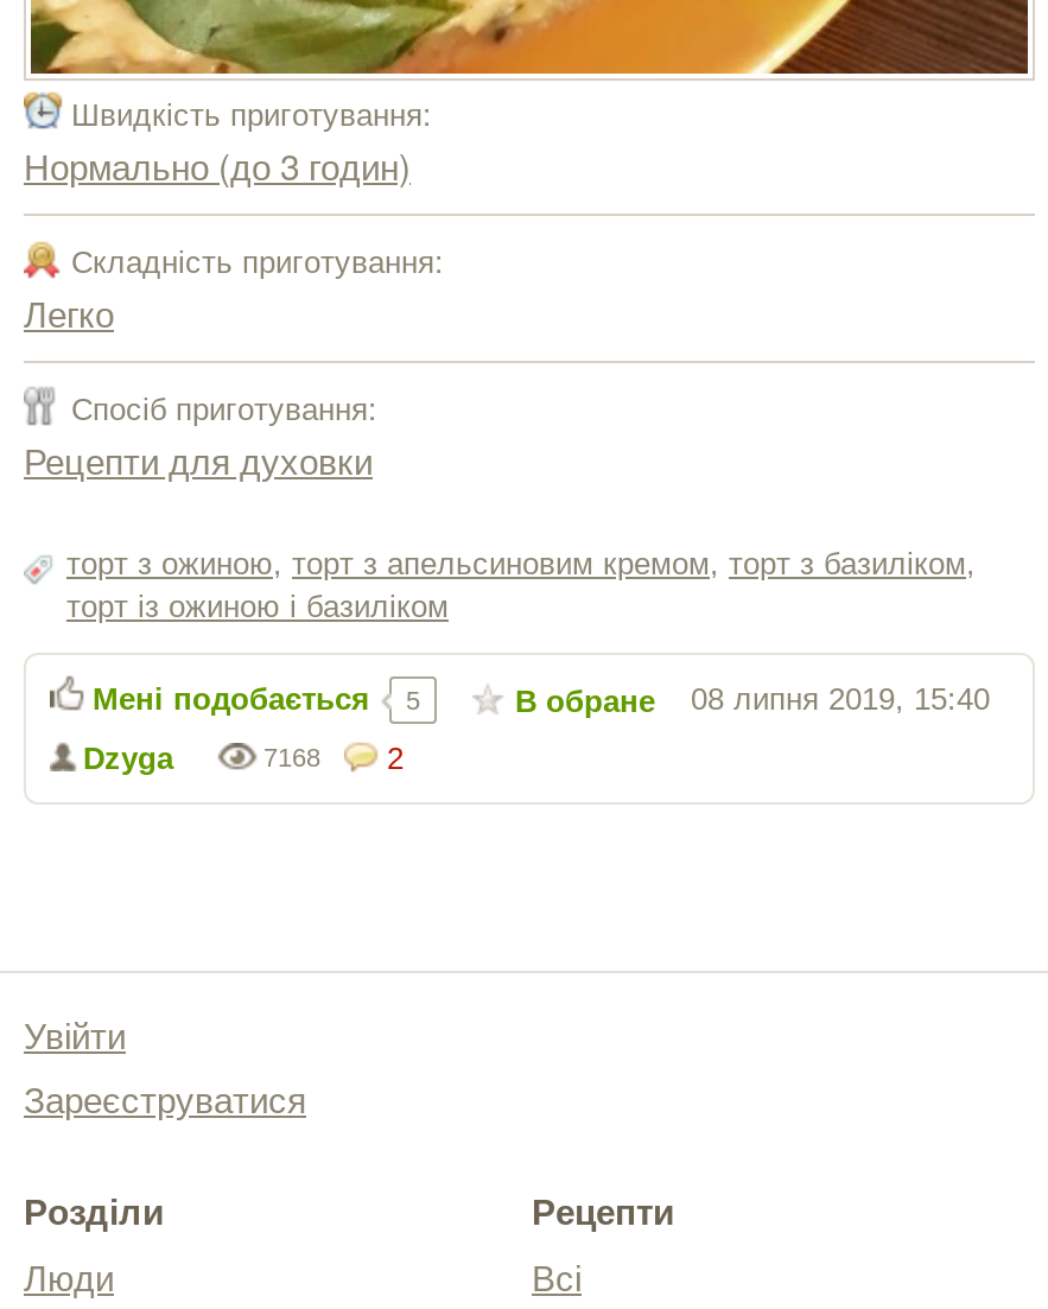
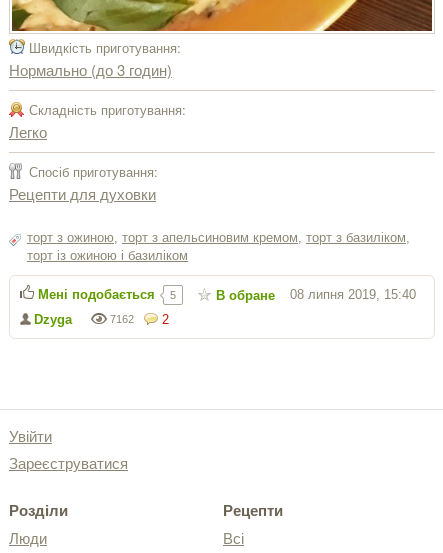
[263,743,320,771] 7168 -> [110,313,134,325] 7162

